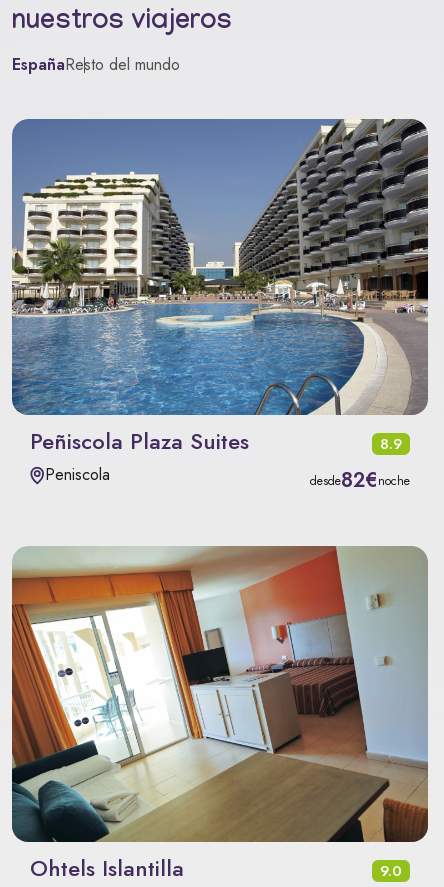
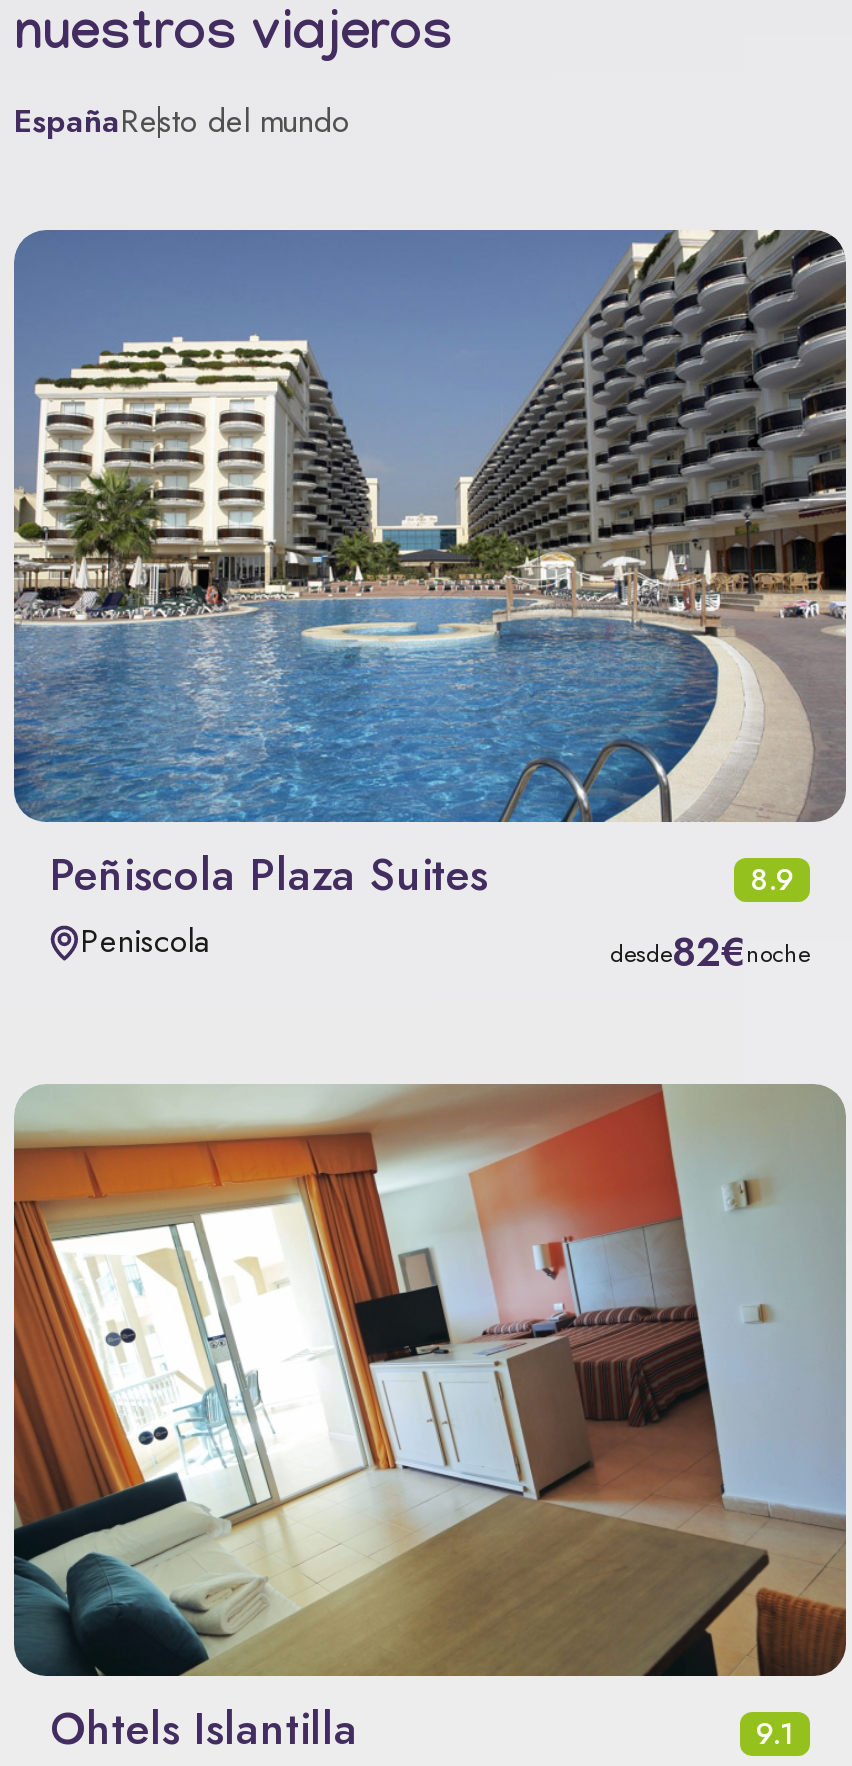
[380,860,402,882] 9.0 -> [756,1711,794,1755] 9.1

